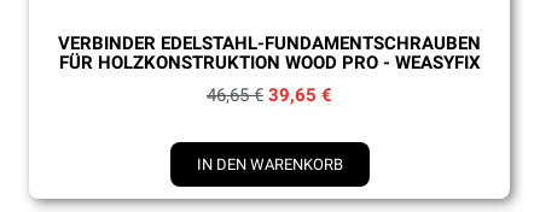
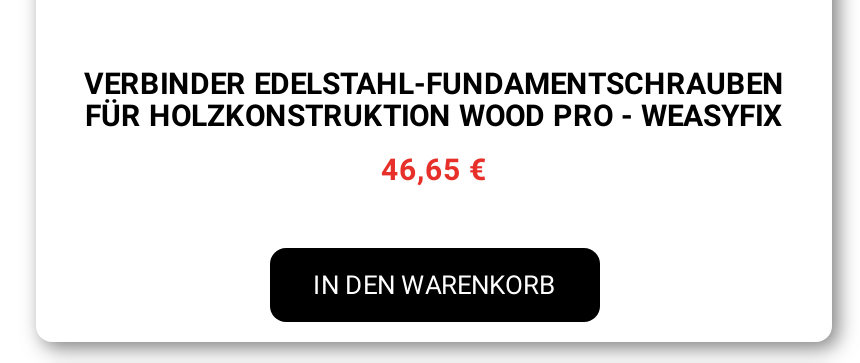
[207,85,332,106] 46,65 € 39,65 € -> [381,152,487,188] 46,65 €

